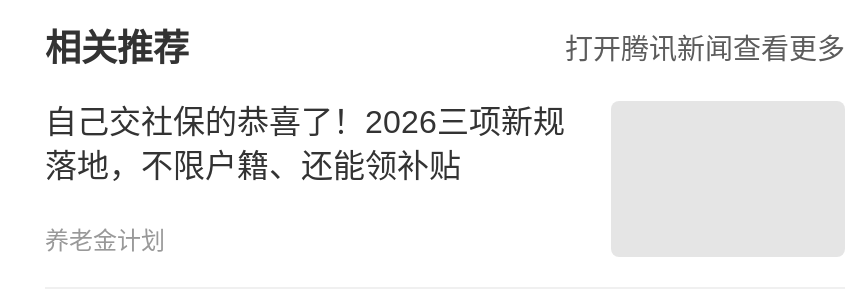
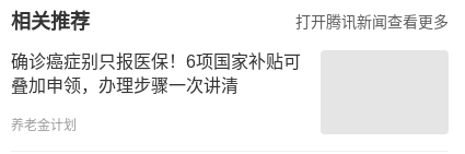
[45,105,565,183] 自己交社保的恭喜了！2026三项新规 | 落地，不限户籍、还能领补贴 -> [11,52,301,94] 确诊癌症别只报医保！6项国家补贴可 | 叠加申领，办理步骤一次讲清

